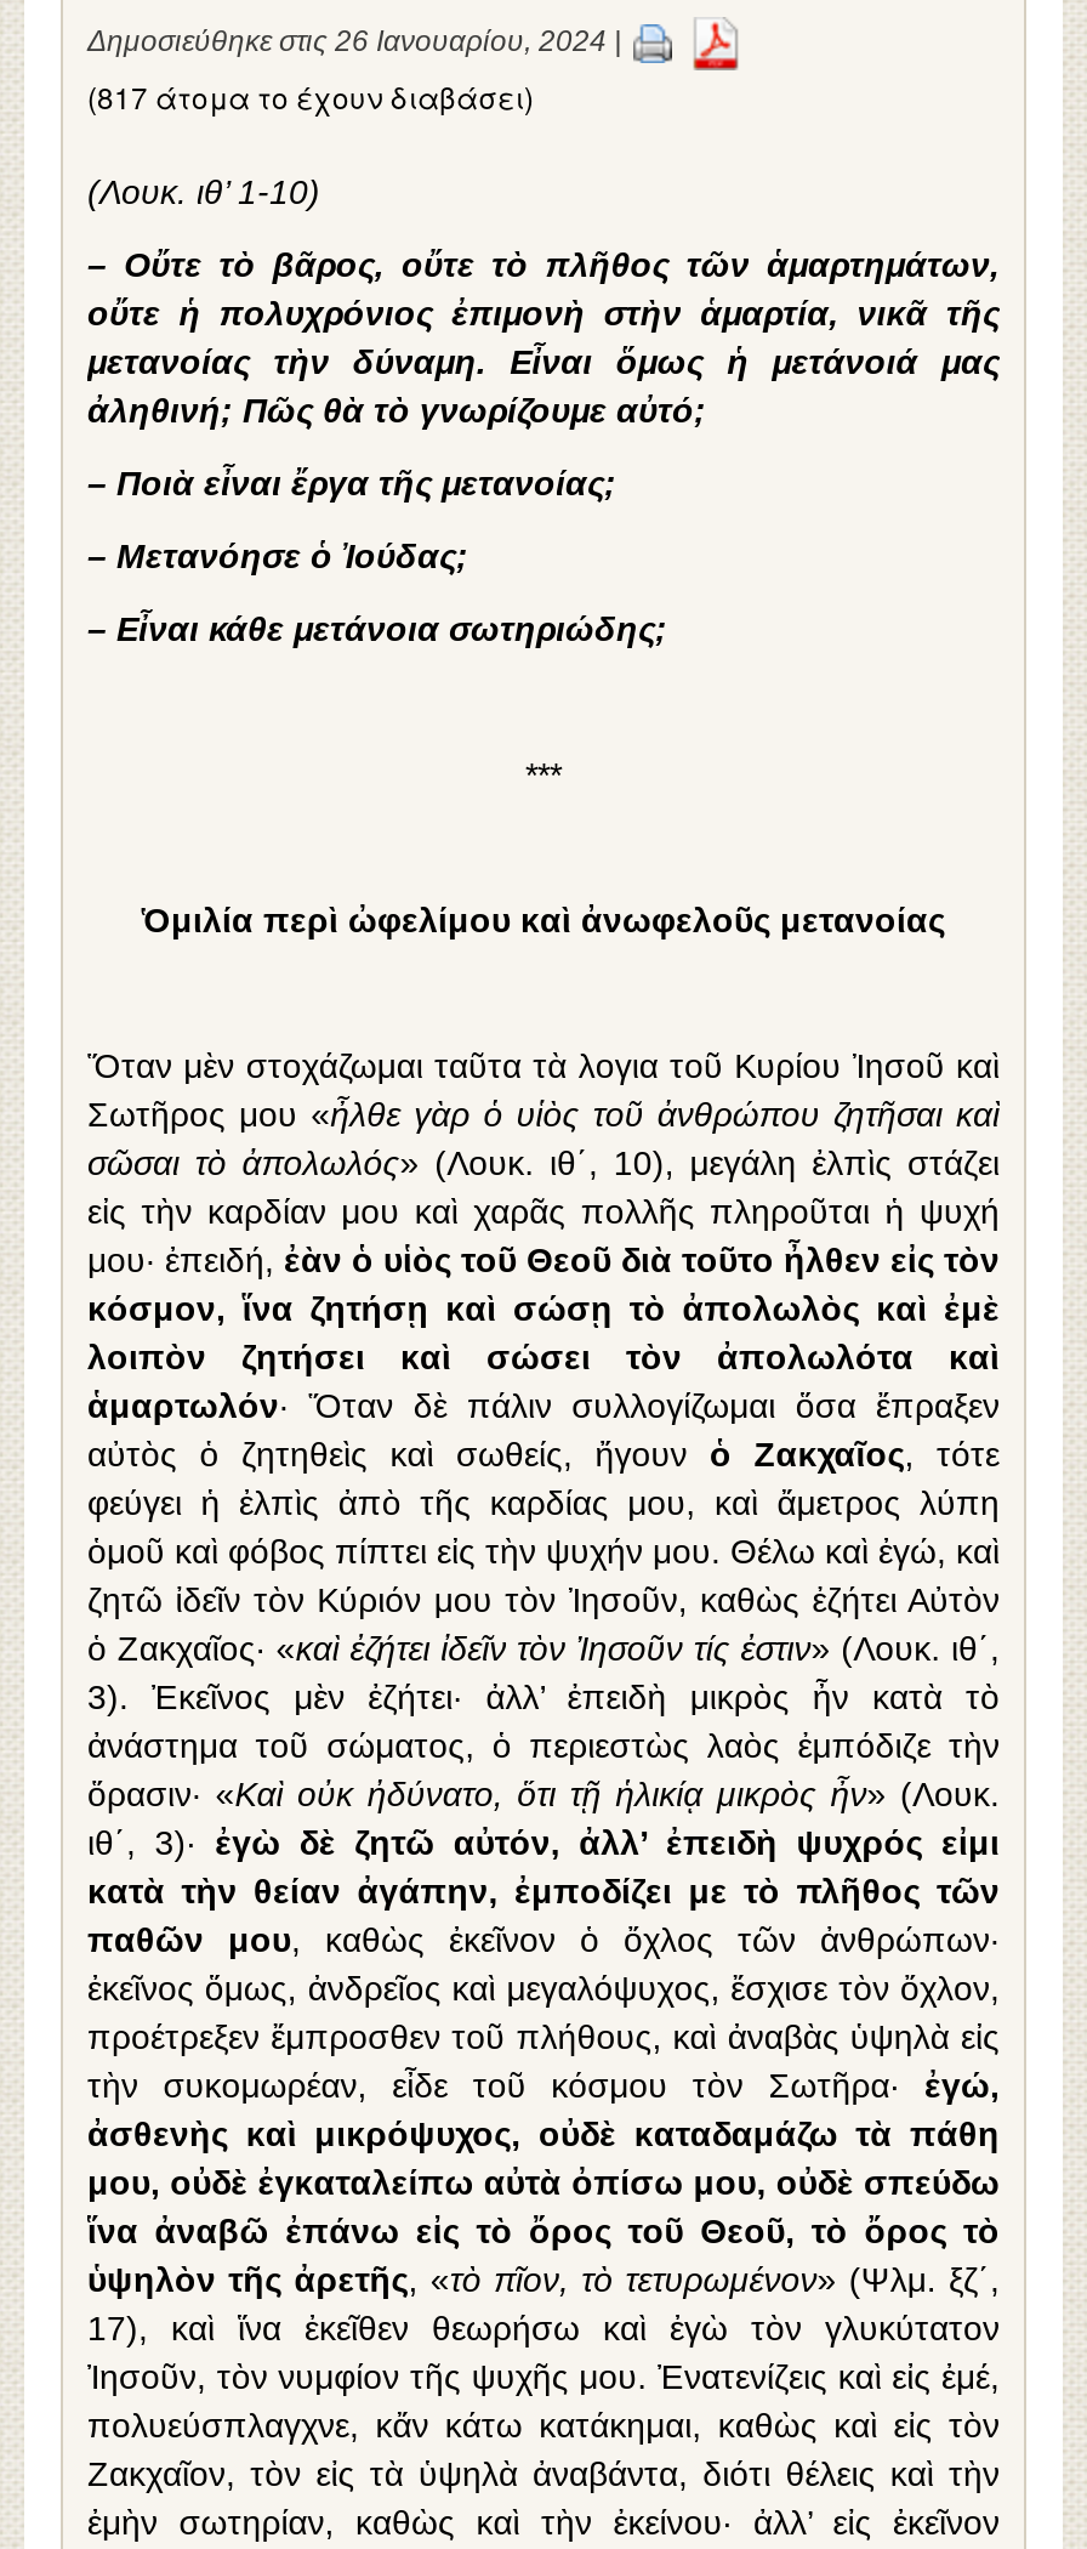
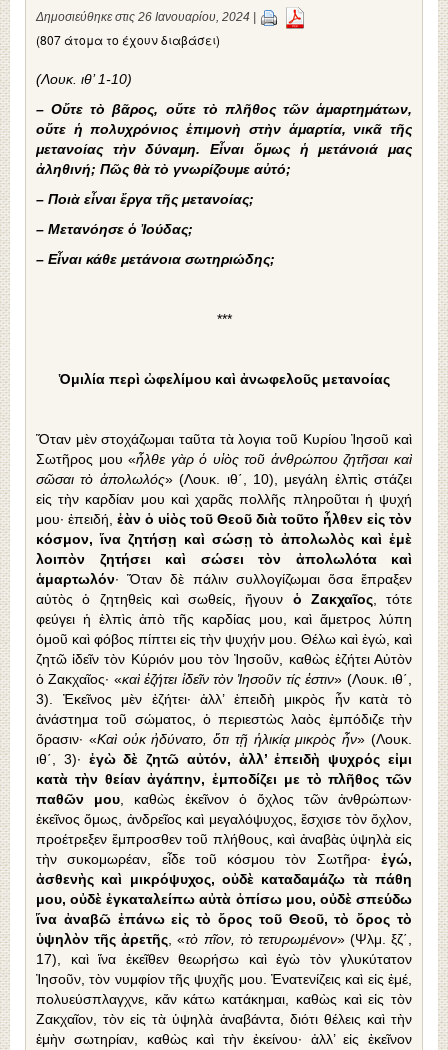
[87,75,534,117] (817 άτομα το έχουν διαβάσει) -> [36,31,220,48] (807 άτομα το έχουν διαβάσει)

